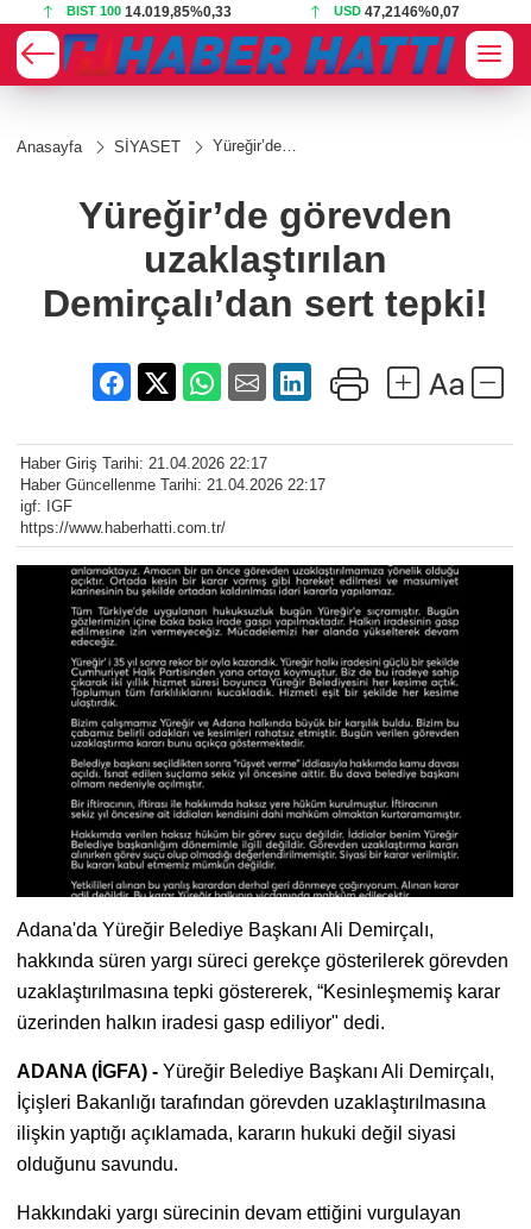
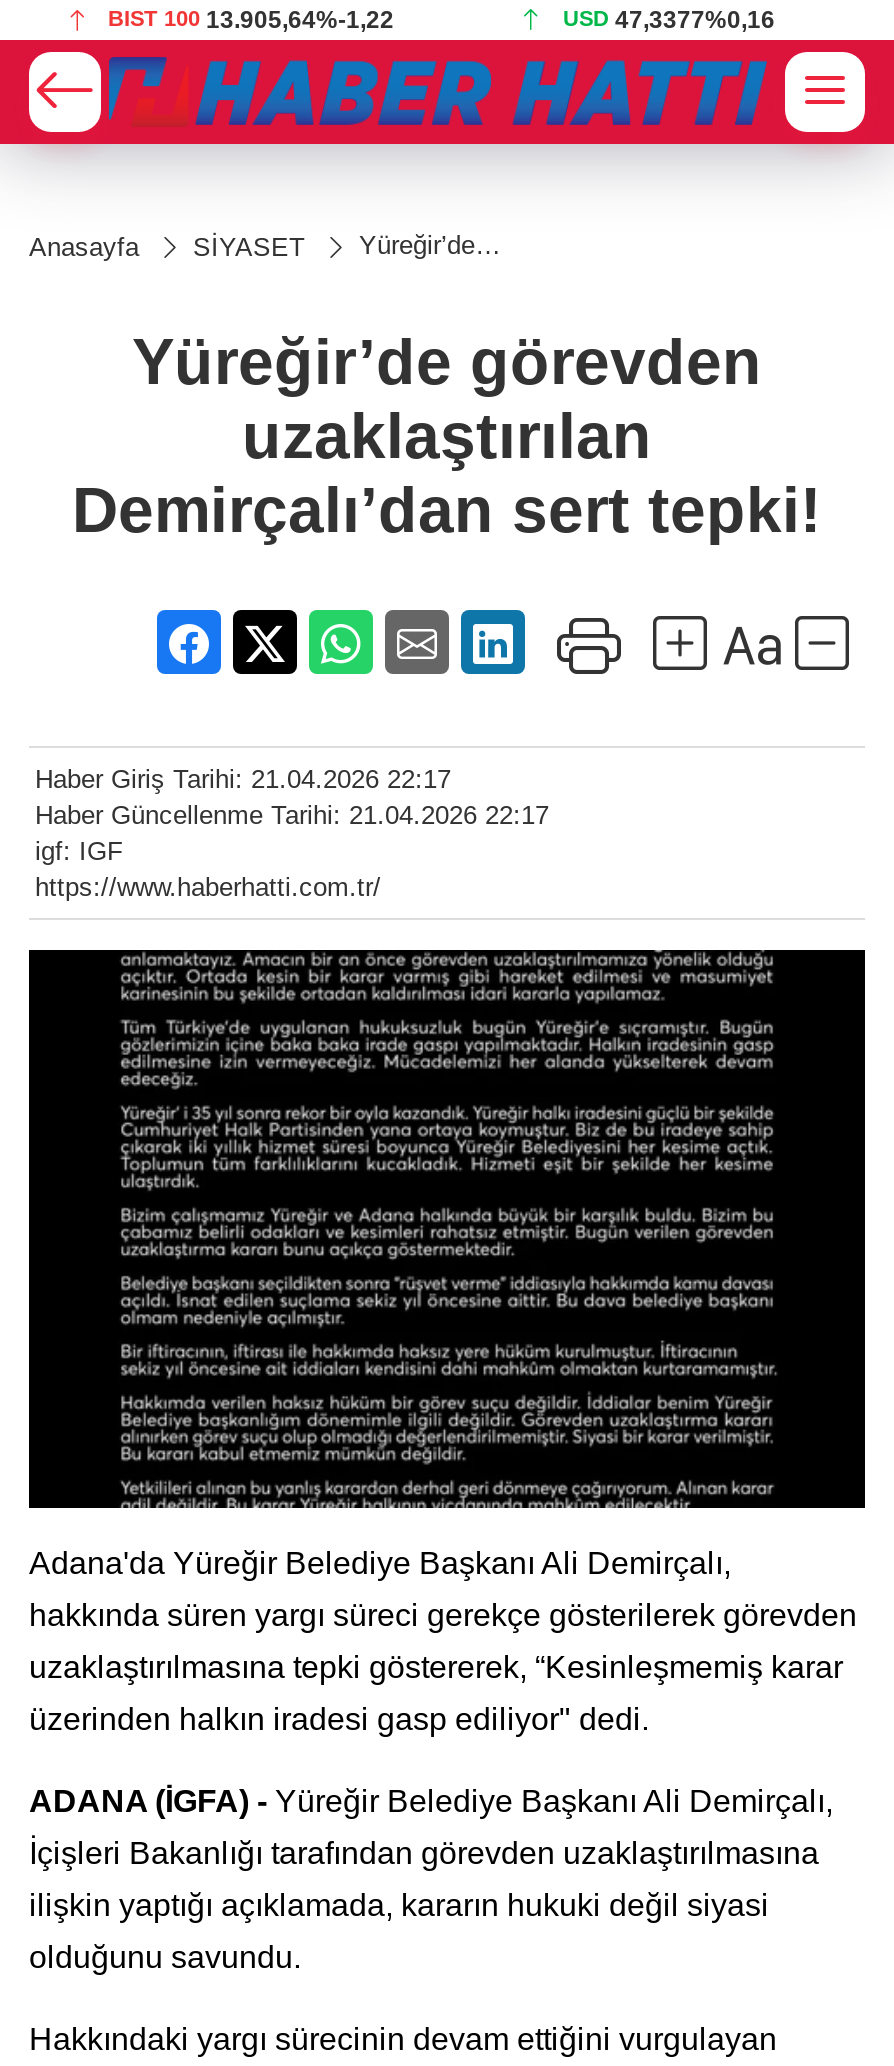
[66,4,231,20] BIST 100 14.019,85%0,33 -> [108,6,394,34] BIST 100 13.905,64%-1,22
[334,4,460,20] USD 47,2146%0,07 -> [563,6,775,34] USD 47,3377%0,16

